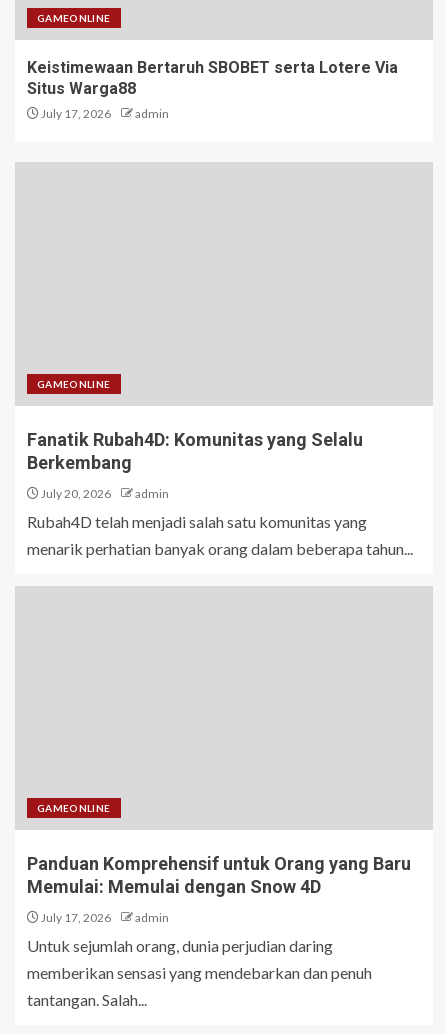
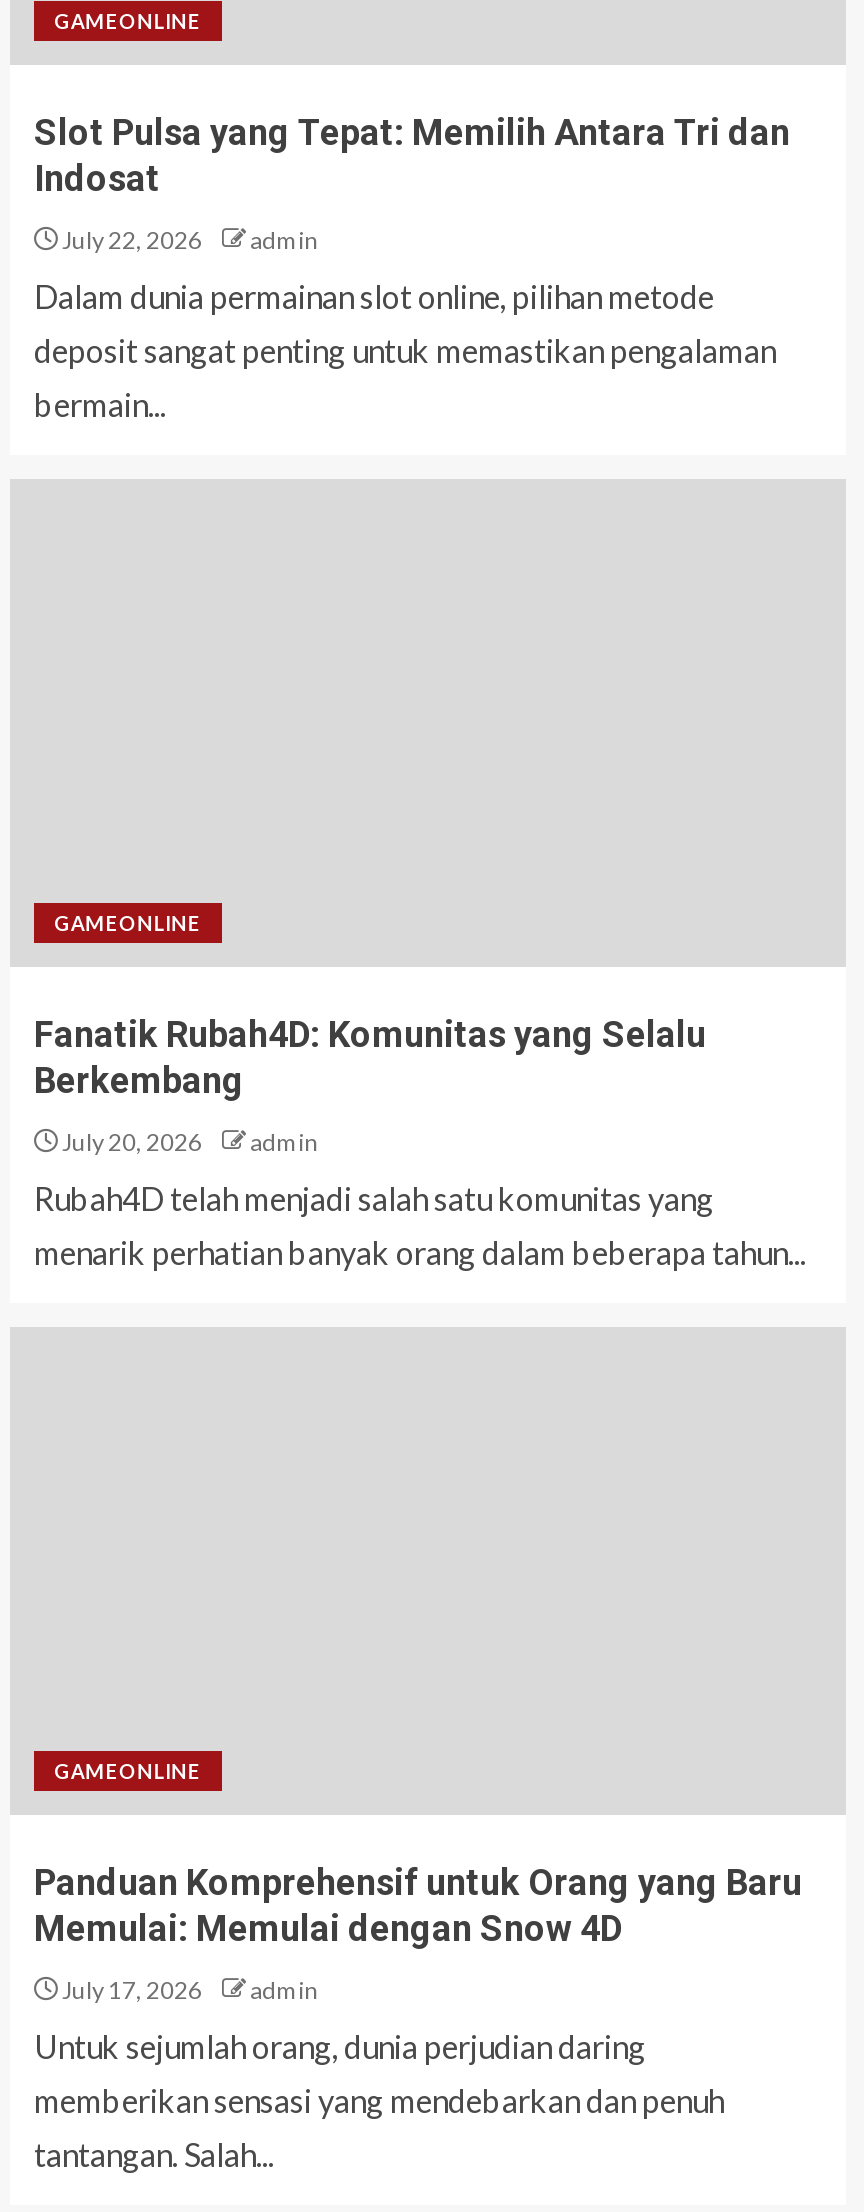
[27,58,398,121] Keistimewaan Bertaruh SBOBET serta Lotere Via | Situs Warga88 | July 17, 2026 -> [34,111,790,255] Slot Pulsa yang Tepat: Memilih Antara Tri dan | Indosat | July 22, 2026
none -> [34,277,776,423] Dalam dunia permainan slot online, pilihan metode | deposit sangat penting untuk memastikan pengalaman | bermain...

